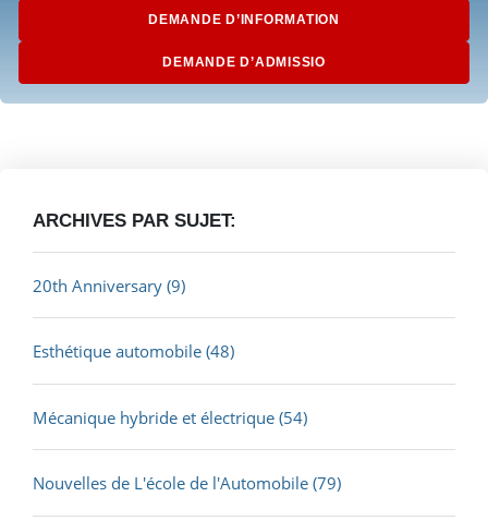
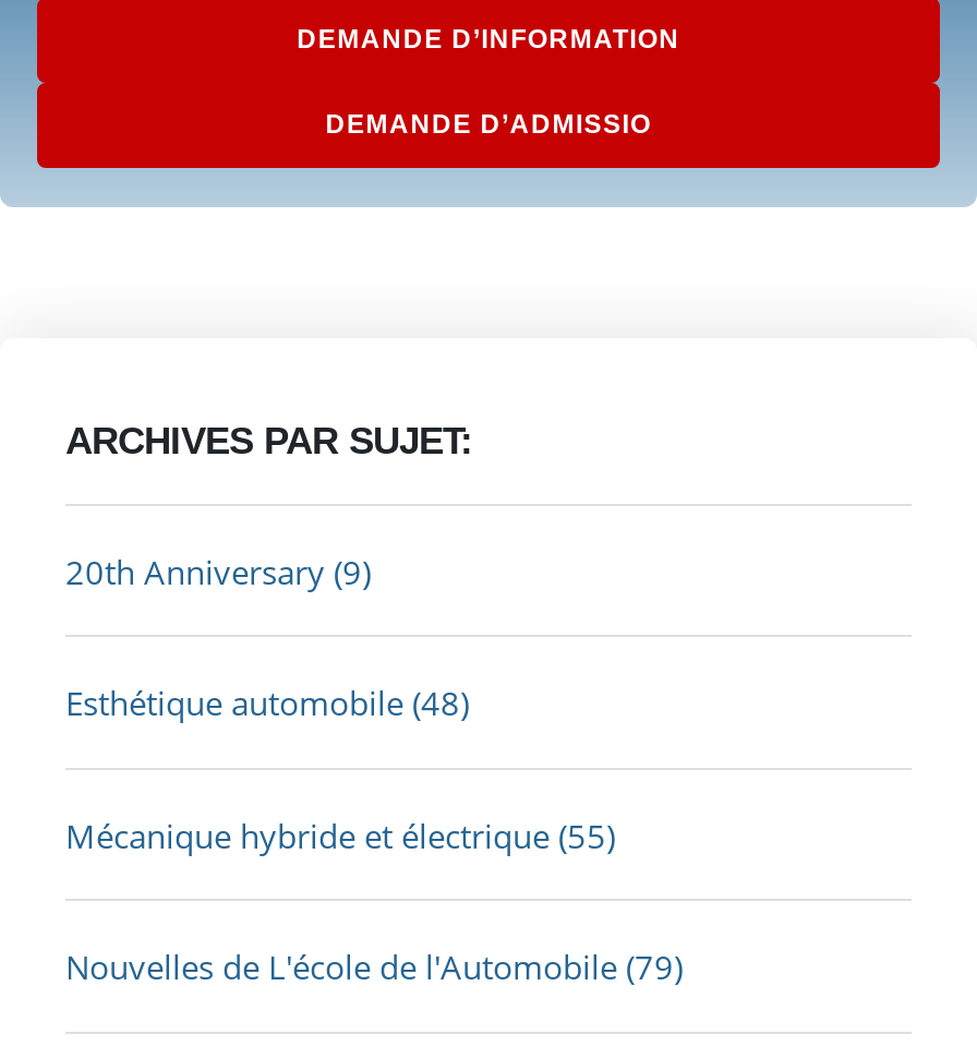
[33,406,307,428] Mécanique hybride et électrique (54) -> [65,813,615,857] Mécanique hybride et électrique (55)

